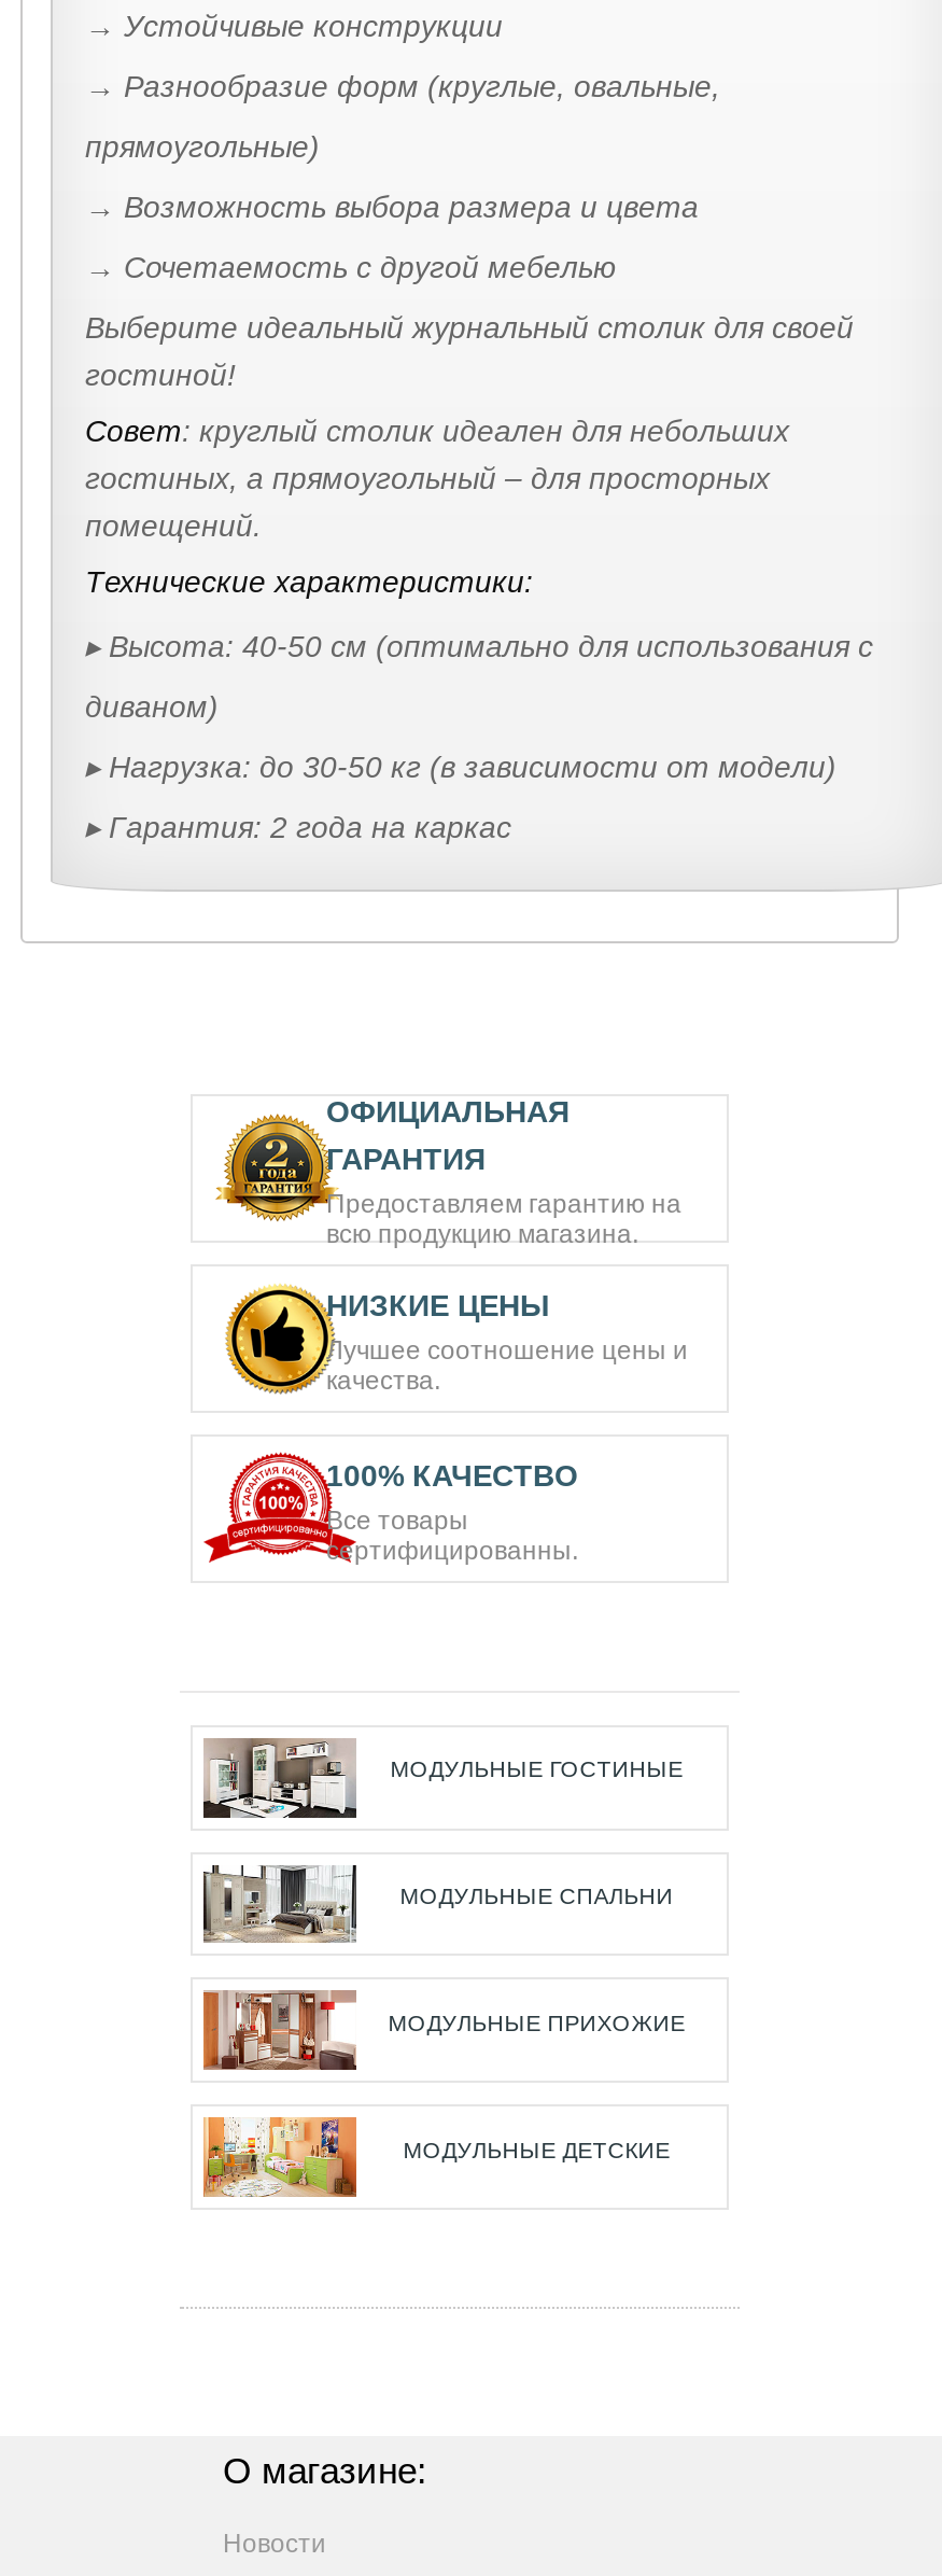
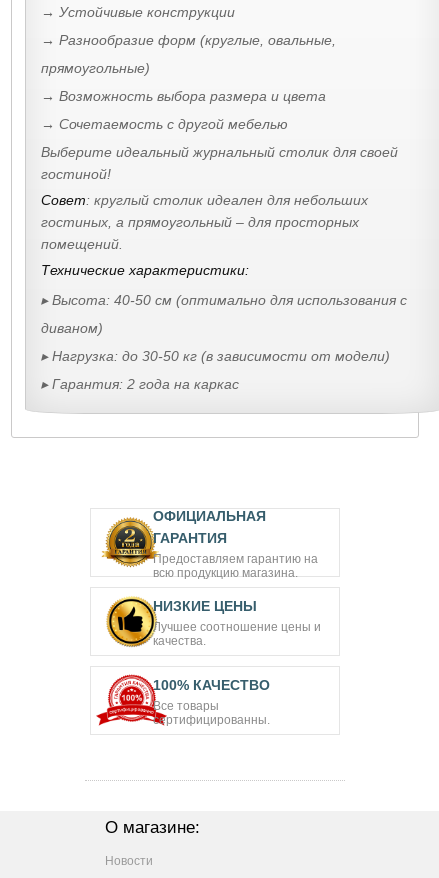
[201,1736,683,1820] [image] | МОДУЛЬНЫЕ ГОСТИНЫЕ -> none
[201,1863,673,1945] [image] | МОДУЛЬНЫЕ СПАЛЬНИ -> none
[201,1988,685,2072] [image] | МОДУЛЬНЫЕ ПРИХОЖИЕ -> none
[201,2115,670,2199] [image] | МОДУЛЬНЫЕ ДЕТСКИЕ -> none

